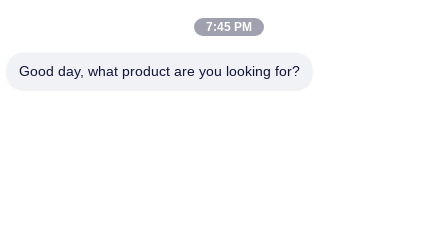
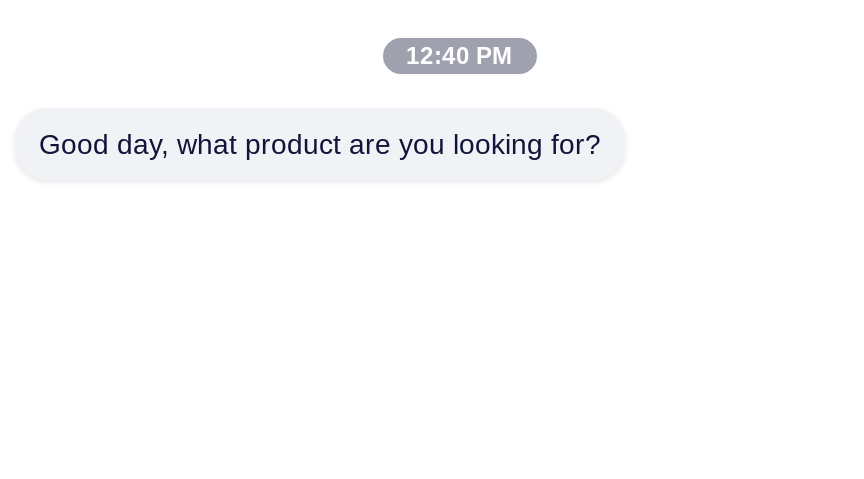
[206,20,252,34] 7:45 PM -> [406,42,512,70] 12:40 PM

